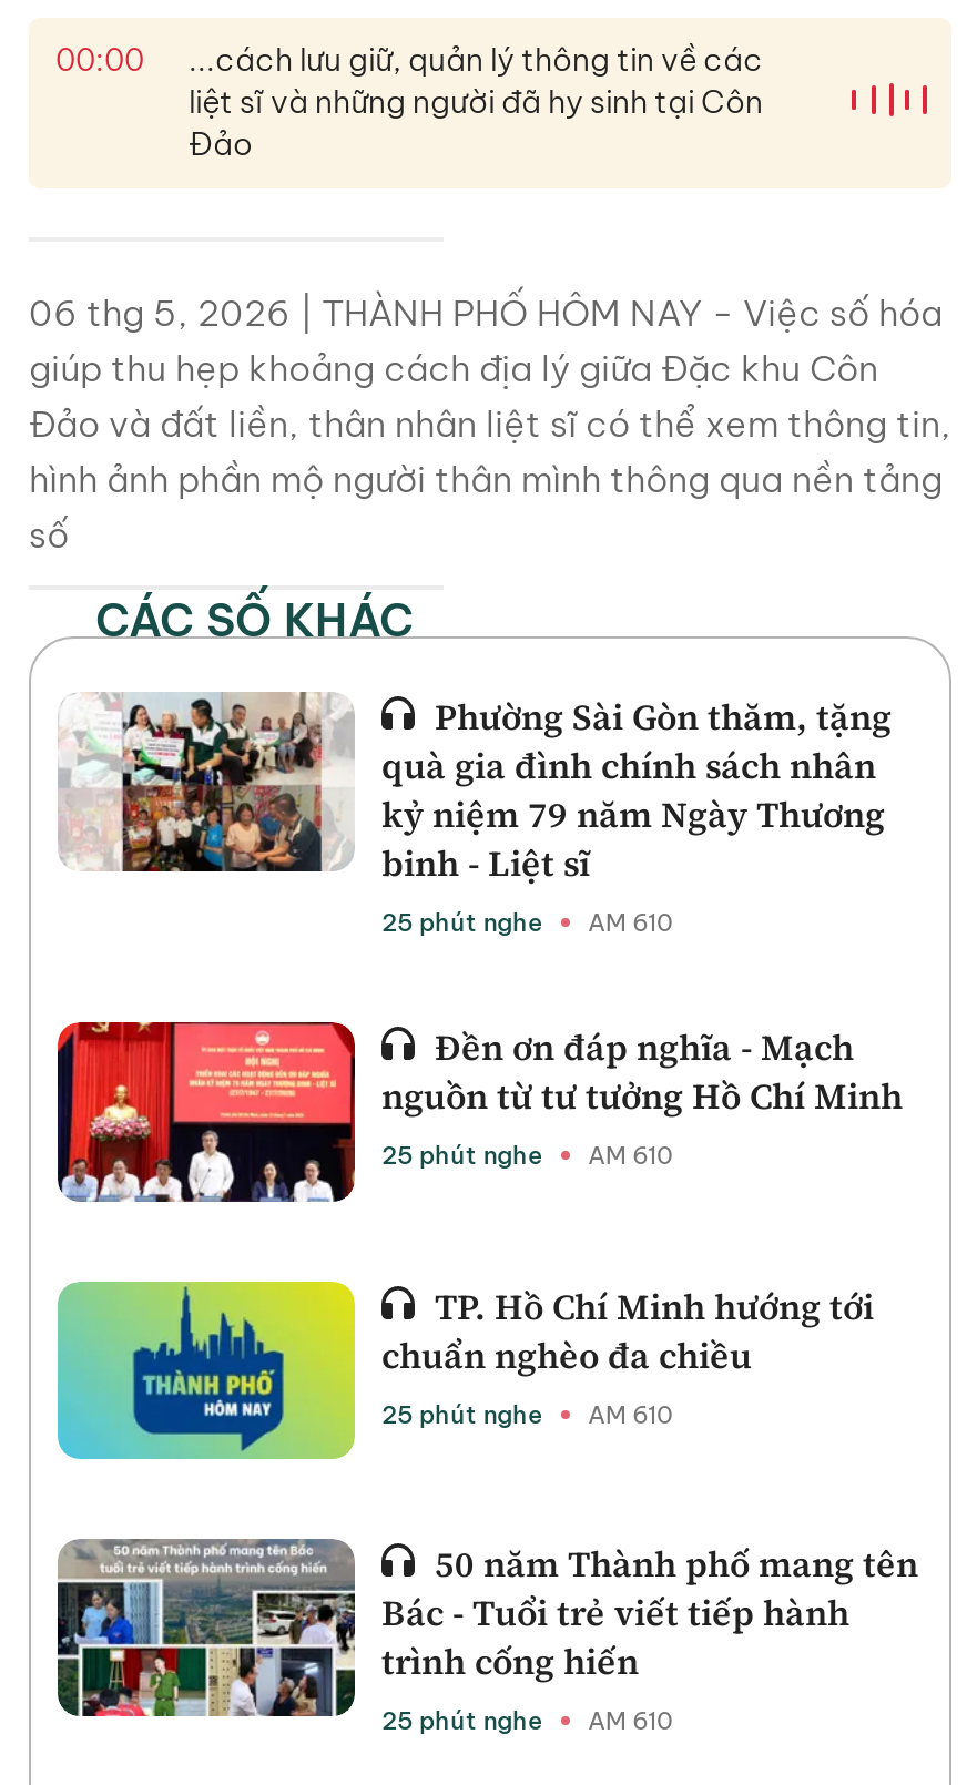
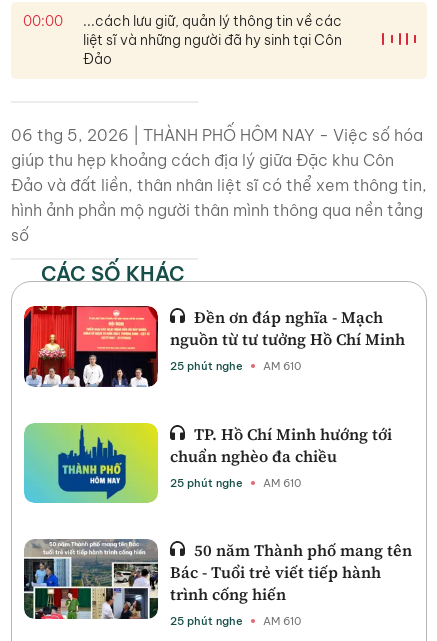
[58,692,892,939] [image] | Phường Sài Gòn thăm, tặng | quà gia đình chính sách nhân | kỷ niệm 79 năm Ngày Thương | binh - Liệt sĩ | 25 phút nghe | AM 610 -> none

